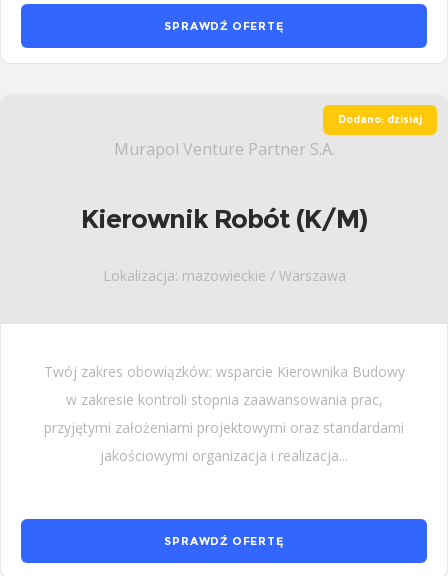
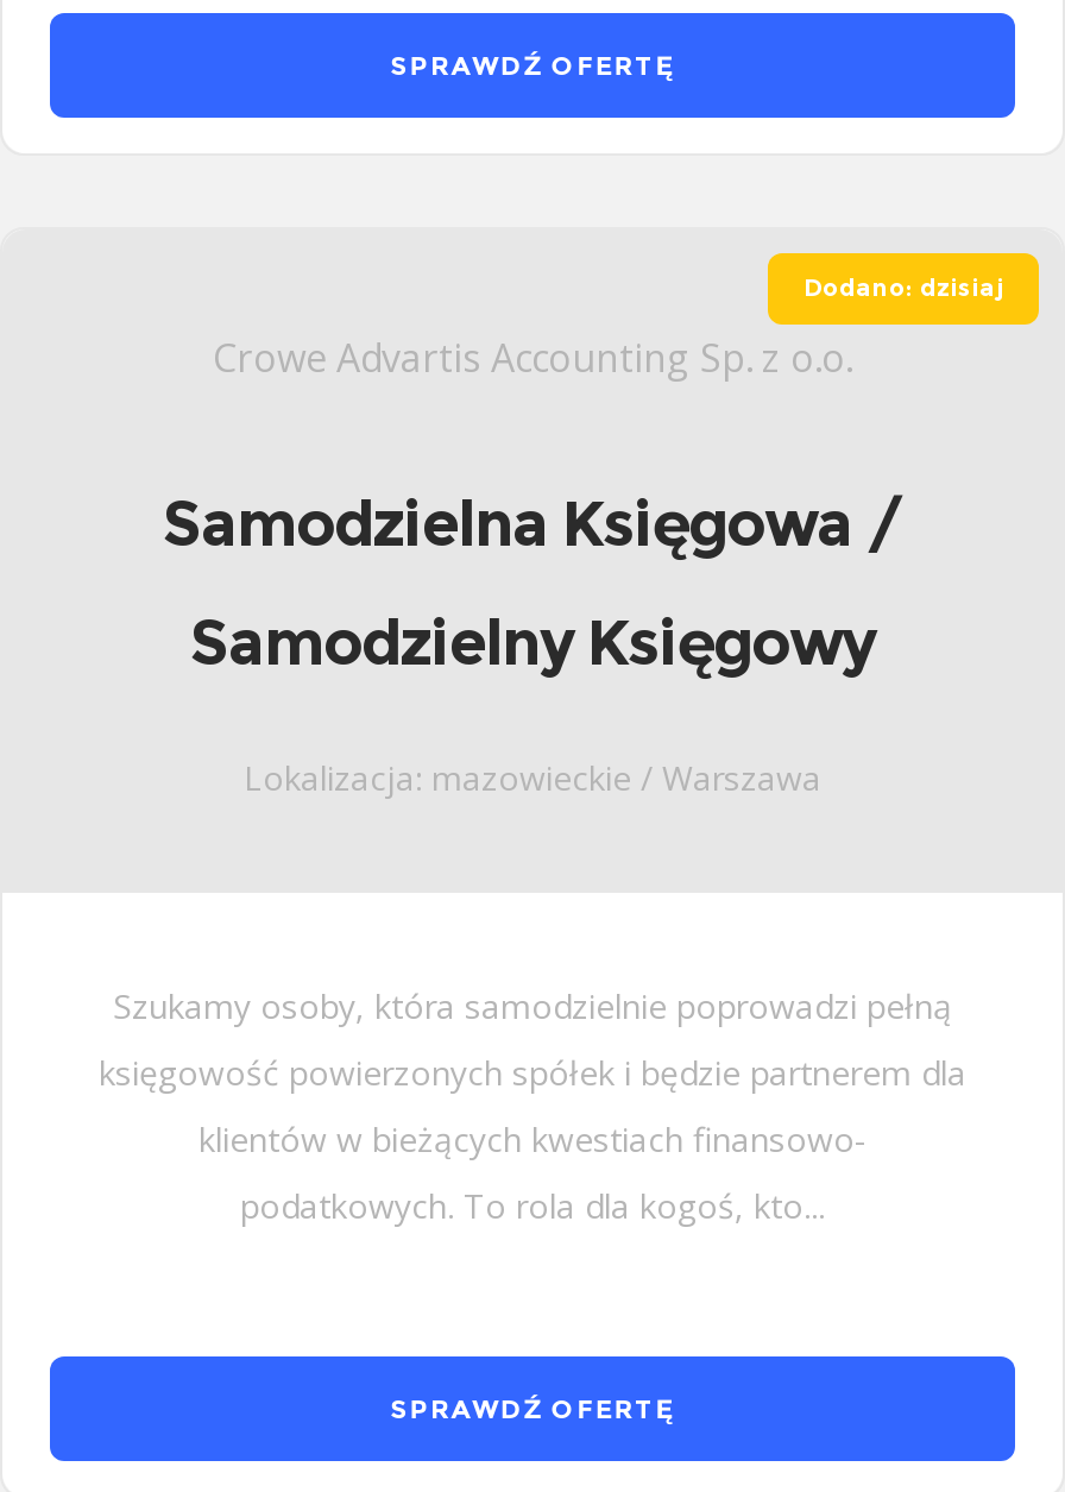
[81,138,367,235] Murapol Venture Partner S.A. | Kierownik Robót (K/M) -> [163,332,902,682] Crowe Advartis Accounting Sp. z o.o. | Samodzielna Księgowa / | Samodzielny Księgowy
[43,362,404,381] Twój zakres obowiązków: wsparcie Kierownika Budowy -> [113,984,952,1029] Szukamy osoby, która samodzielnie poprowadzi pełną
[65,390,382,409] w zakresie kontroli stopnia zaawansowania prac, -> [99,1050,966,1095] księgowość powierzonych spółek i będzie partnerem dla
[44,418,404,437] przyjętymi założeniami projektowymi oraz standardami -> [198,1117,867,1162] klientów w bieżących kwestiach finansowo-
[100,446,348,465] jakościowymi organizacja i realizacja... -> [240,1183,825,1229] podatkowych. To rola dla kogoś, kto...

